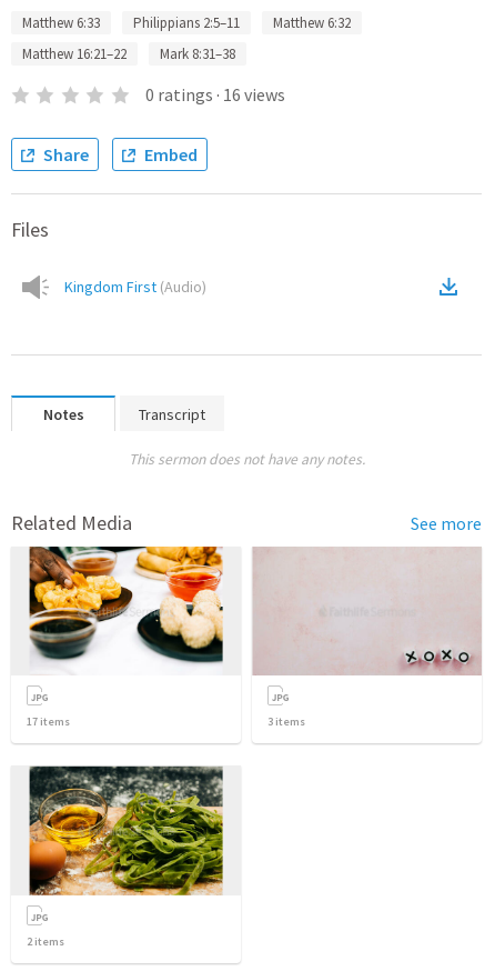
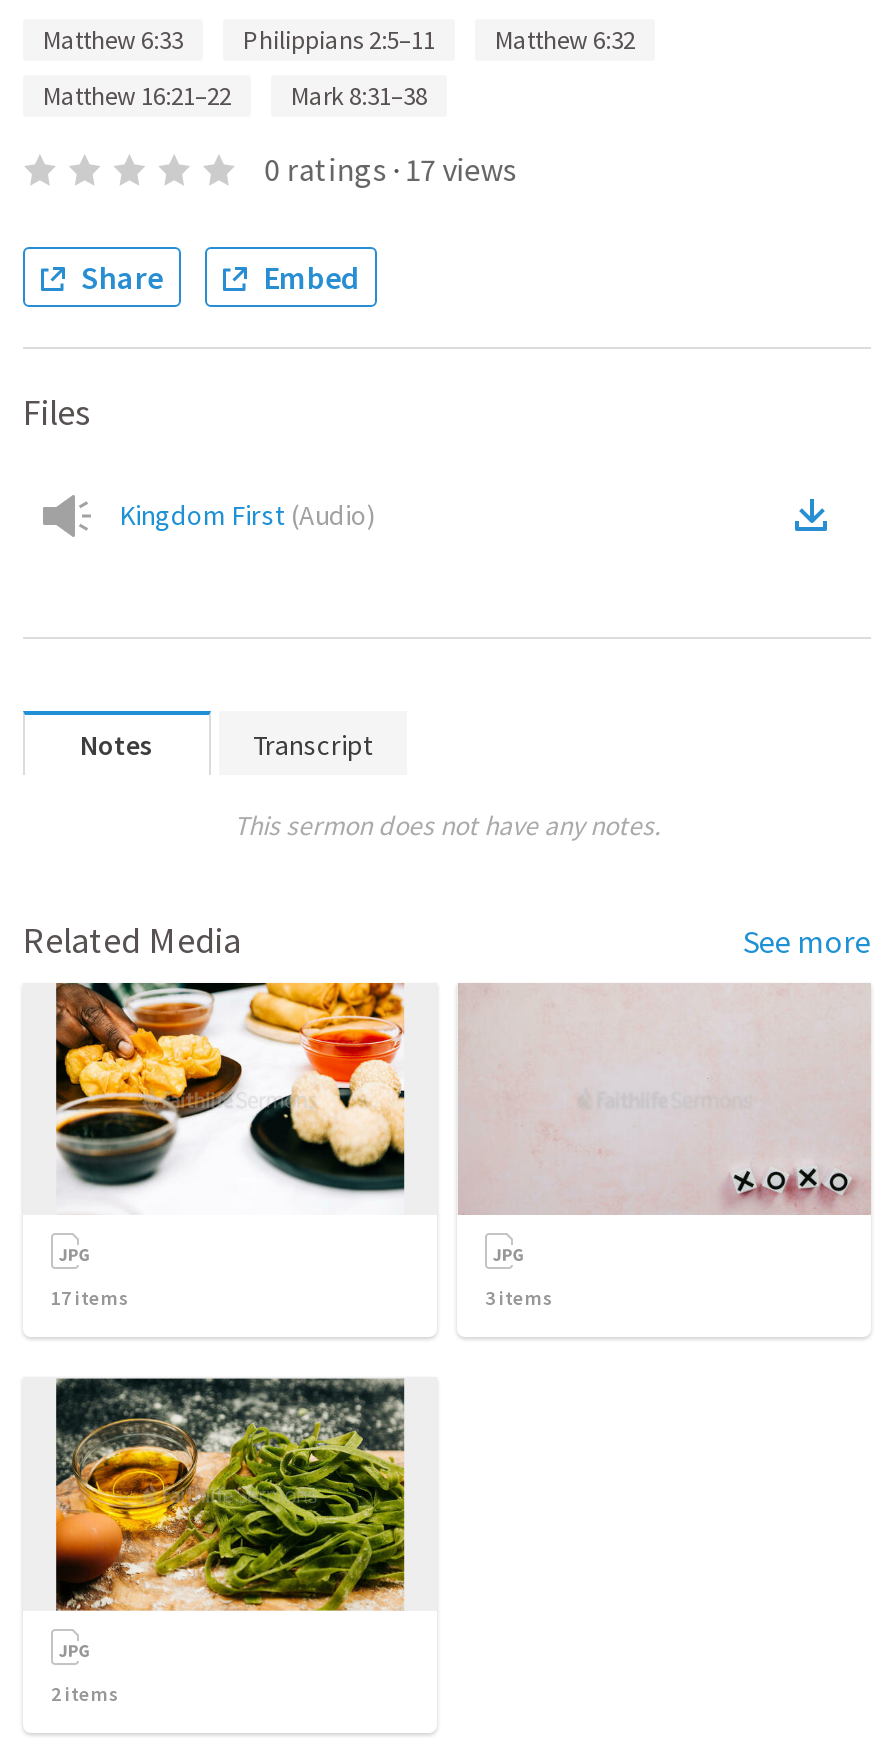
[145,83,285,106] 0 ratings · 16 views -> [264,149,516,189] 0 ratings · 17 views

